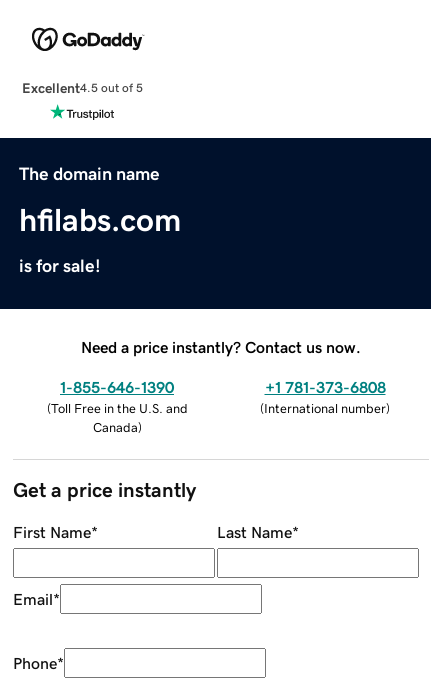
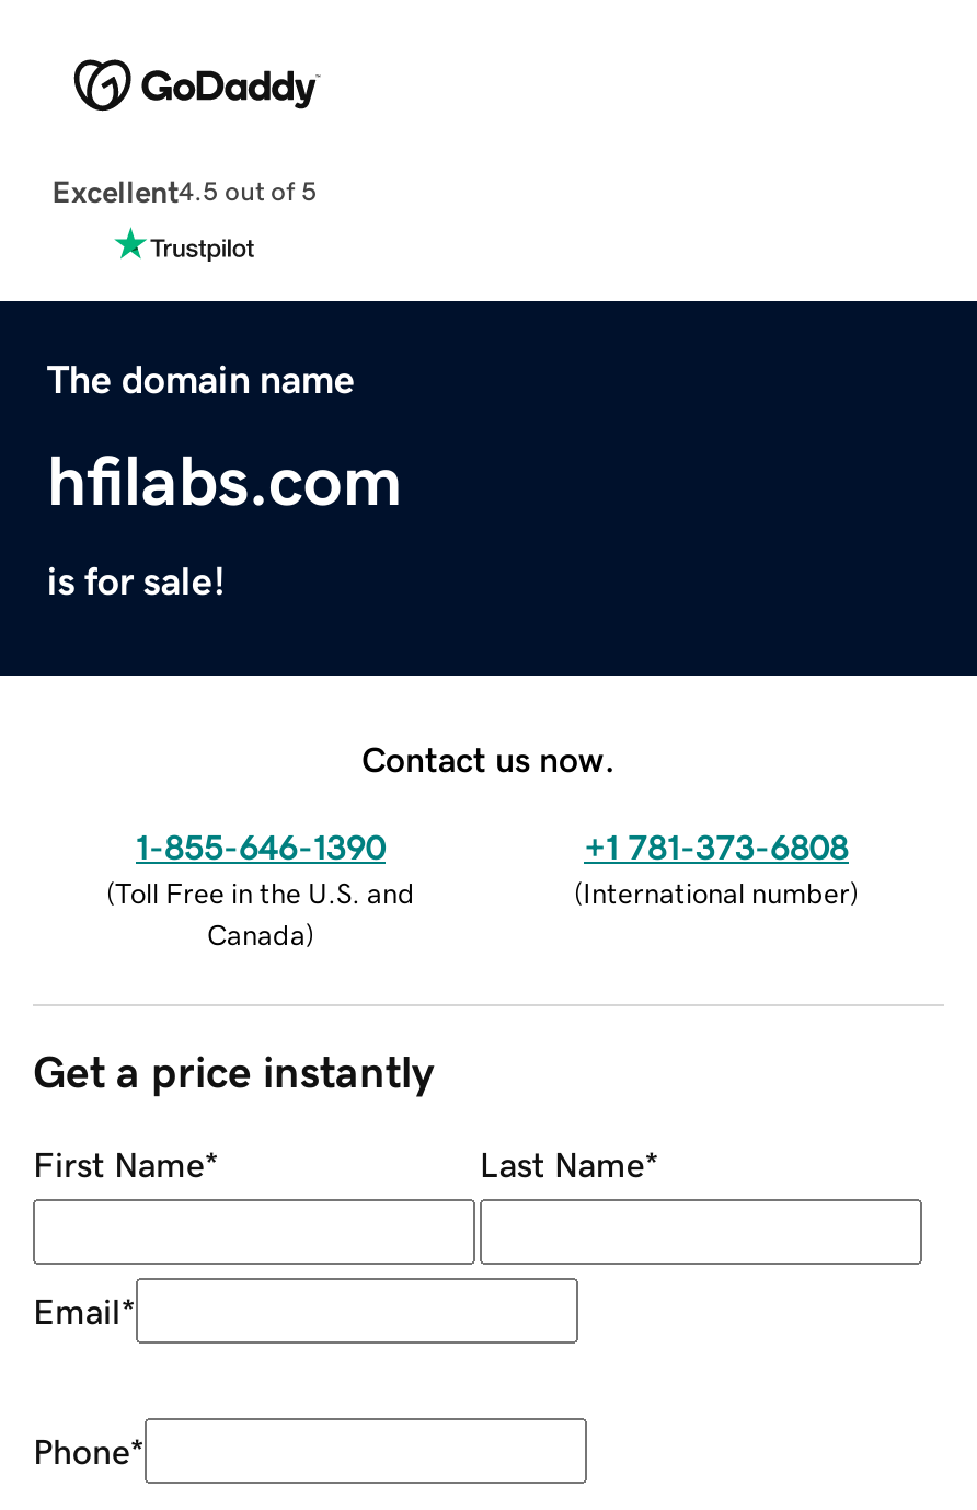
[81,339,361,355] Need a price instantly? Contact us now. -> [361,740,616,775] Contact us now.

